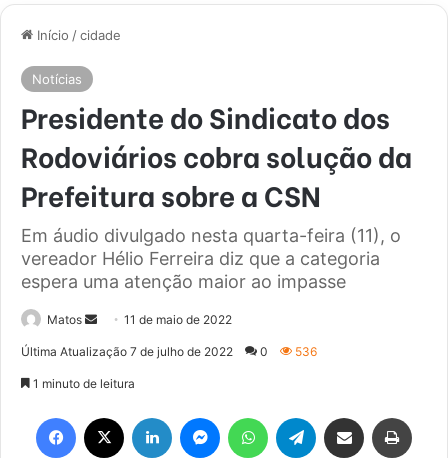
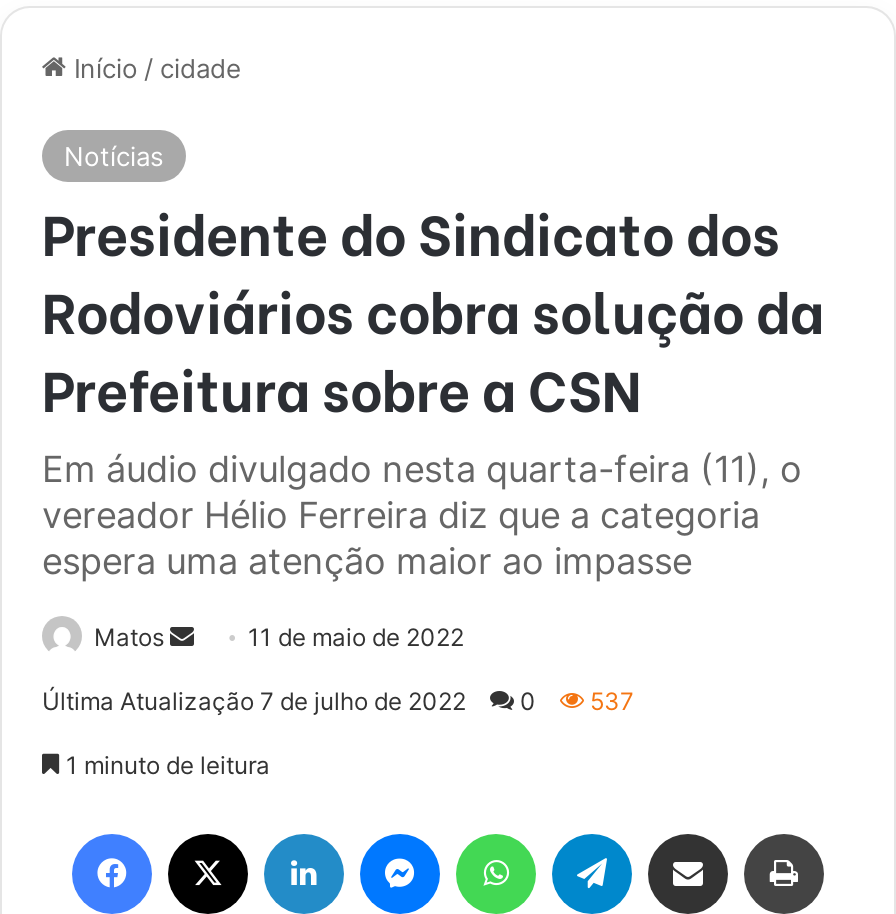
[21,344,317,359] Última Atualização 7 de julho de 2022 0 536 -> [42,687,634,717] Última Atualização 7 de julho de 2022 0 537

